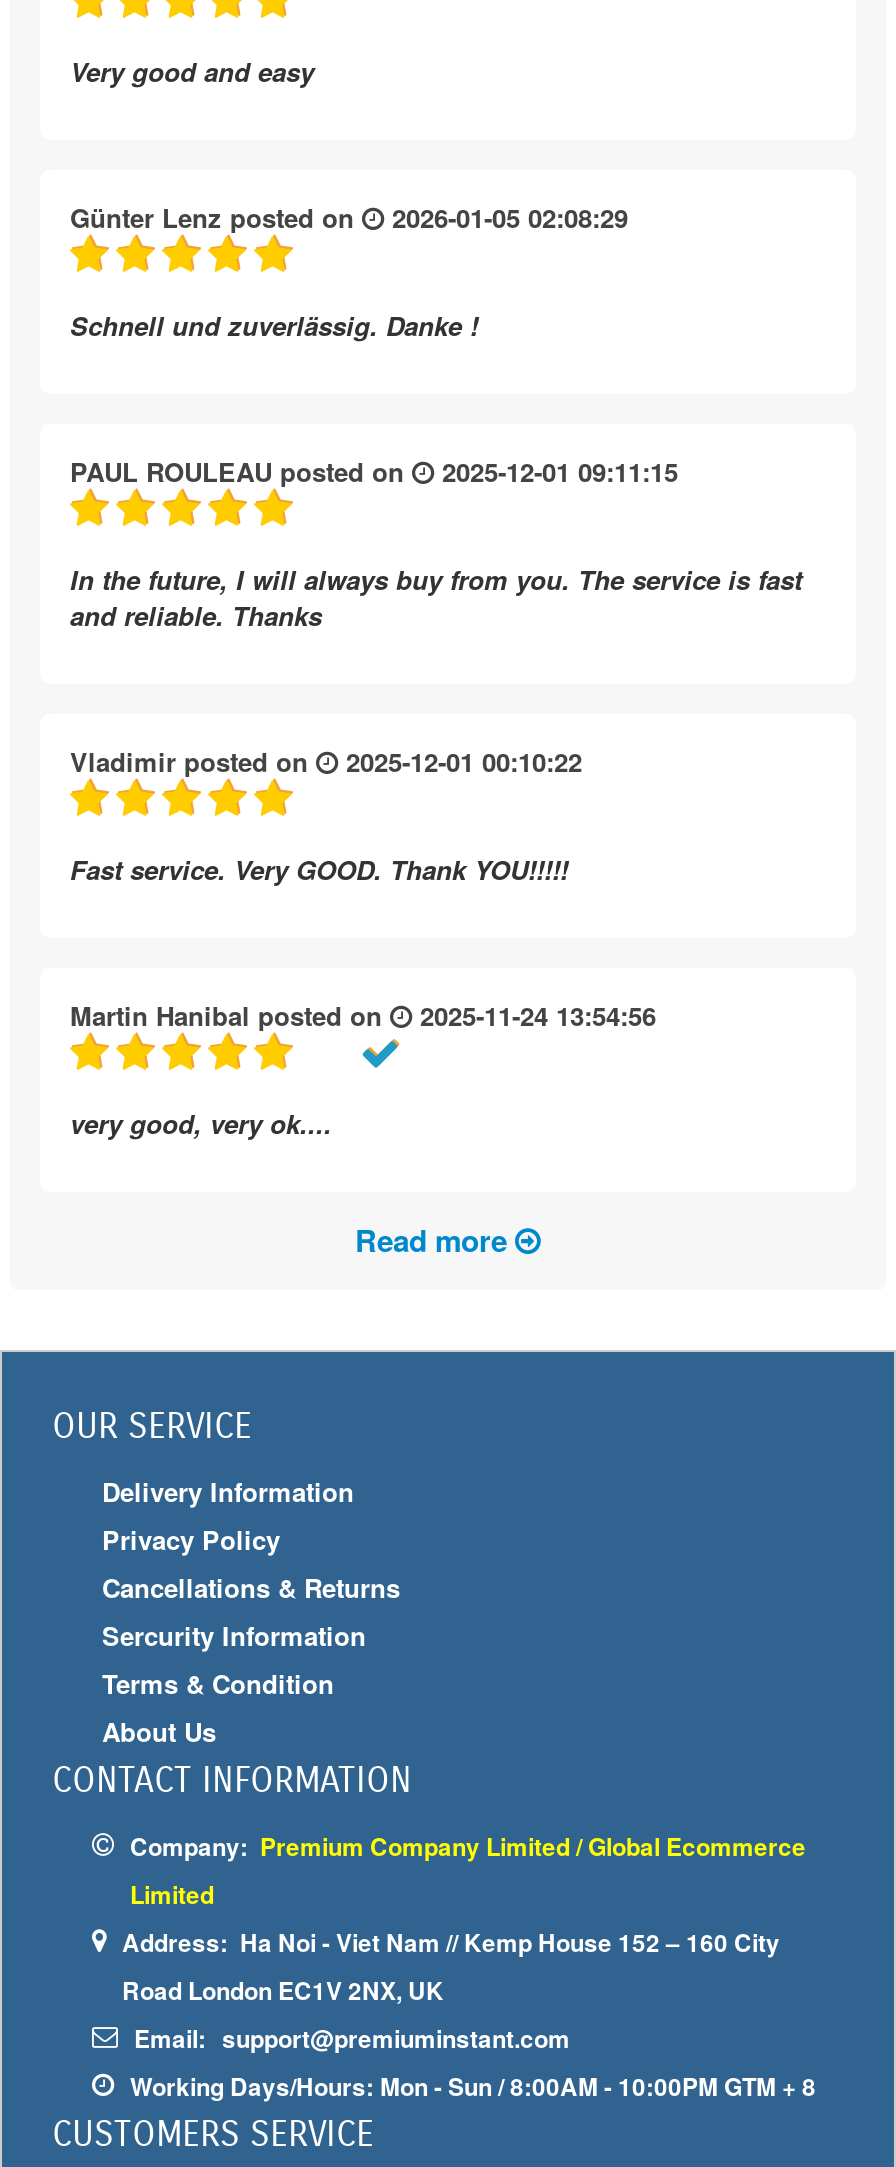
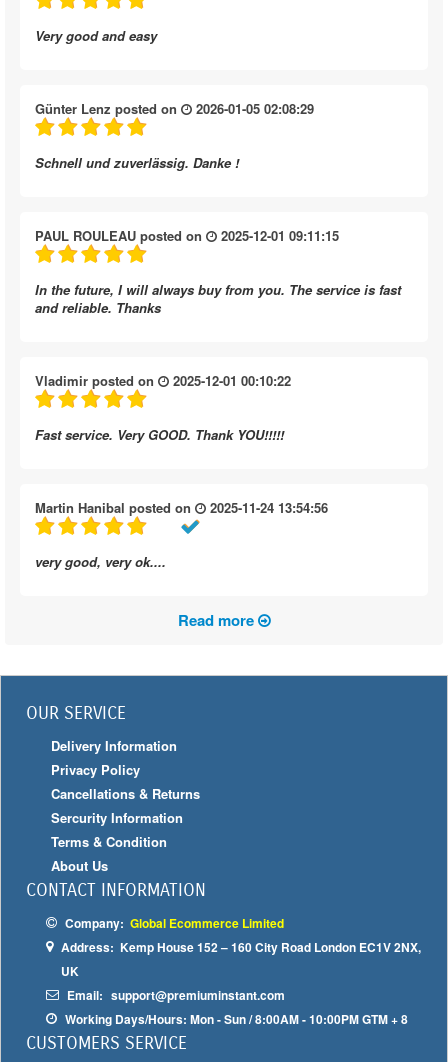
[122,1827,806,2007] Company: Premium Company Limited / Global Ecommerce | Limited | Address: Ha Noi - Viet Nam // Kemp House 152 – 160 City | Road London EC1V 2NX, UK -> [61,914,421,980] Company: Global Ecommerce Limited | Address: Kemp House 152 – 160 City Road London EC1V 2NX, | UK

